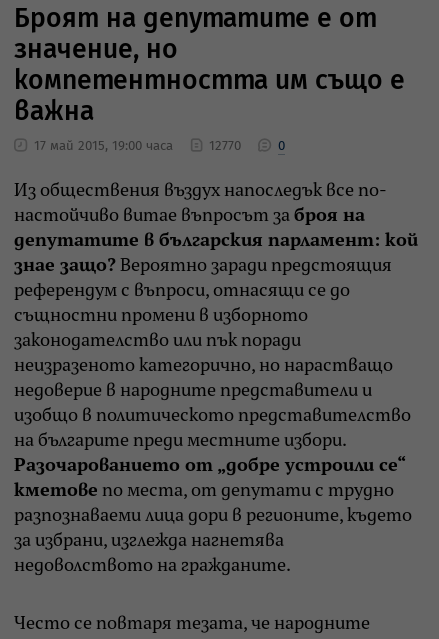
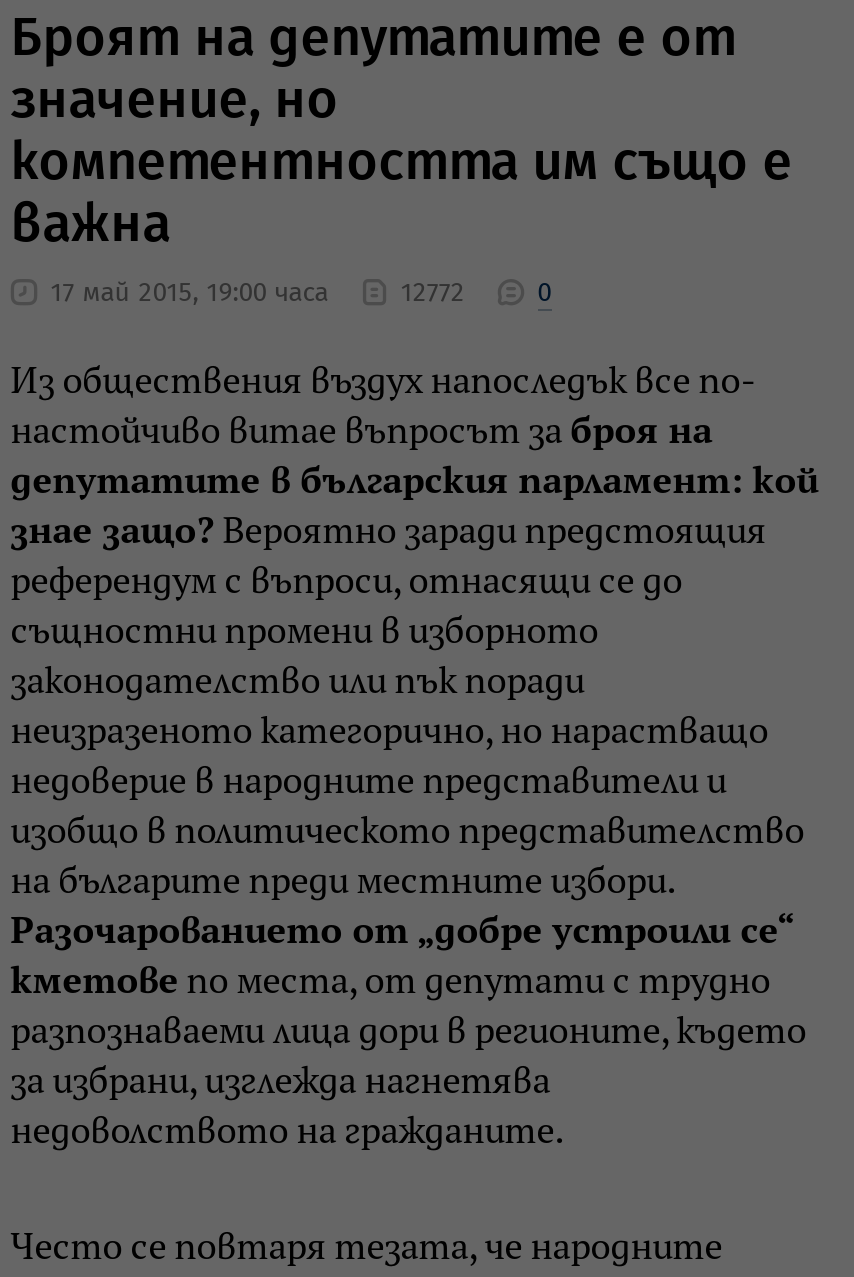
[209,138,241,154] 12770 -> [401,277,465,309] 12772

